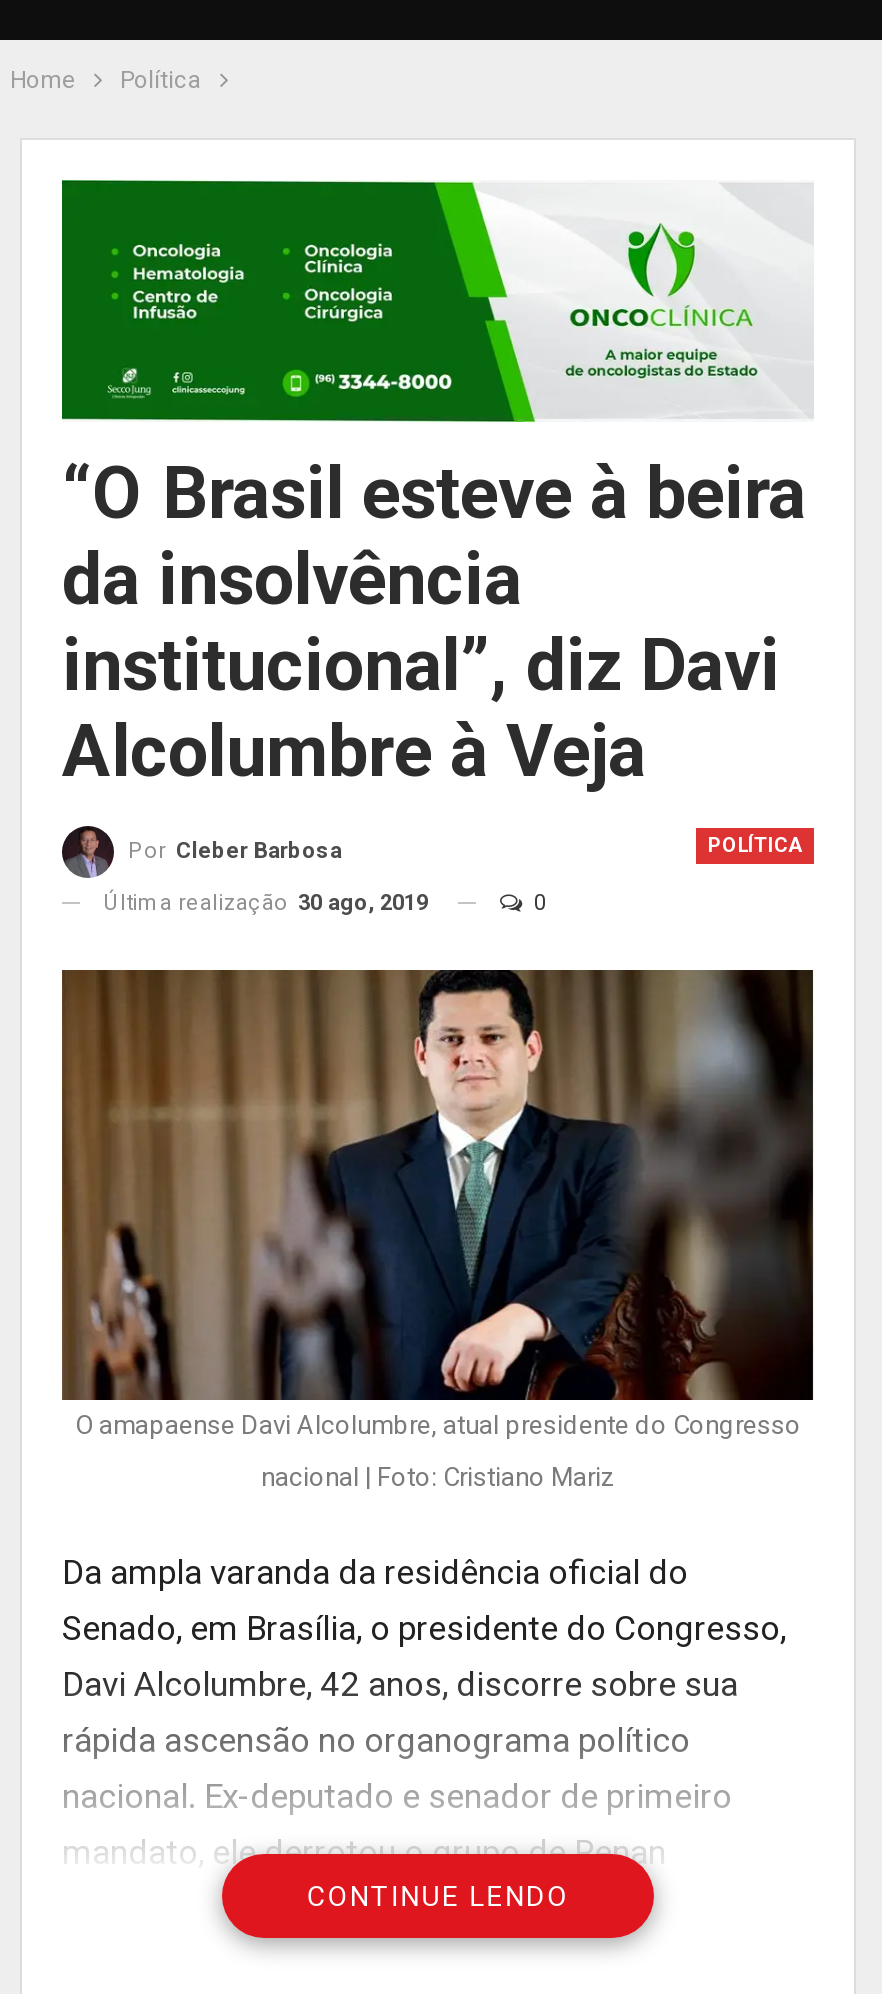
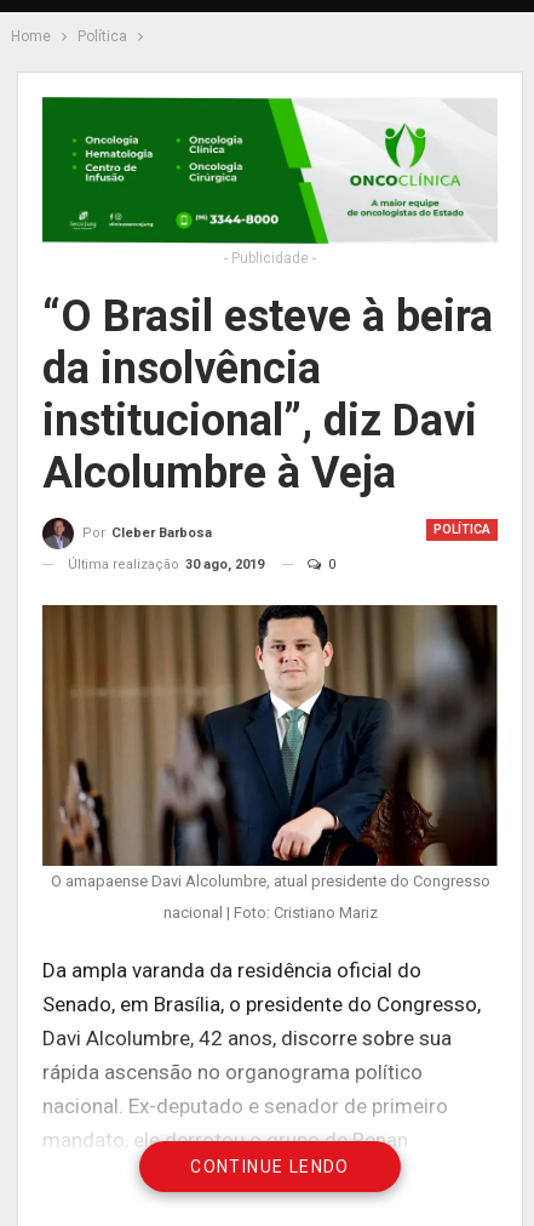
none -> [224,250,316,267] - Publicidade -

